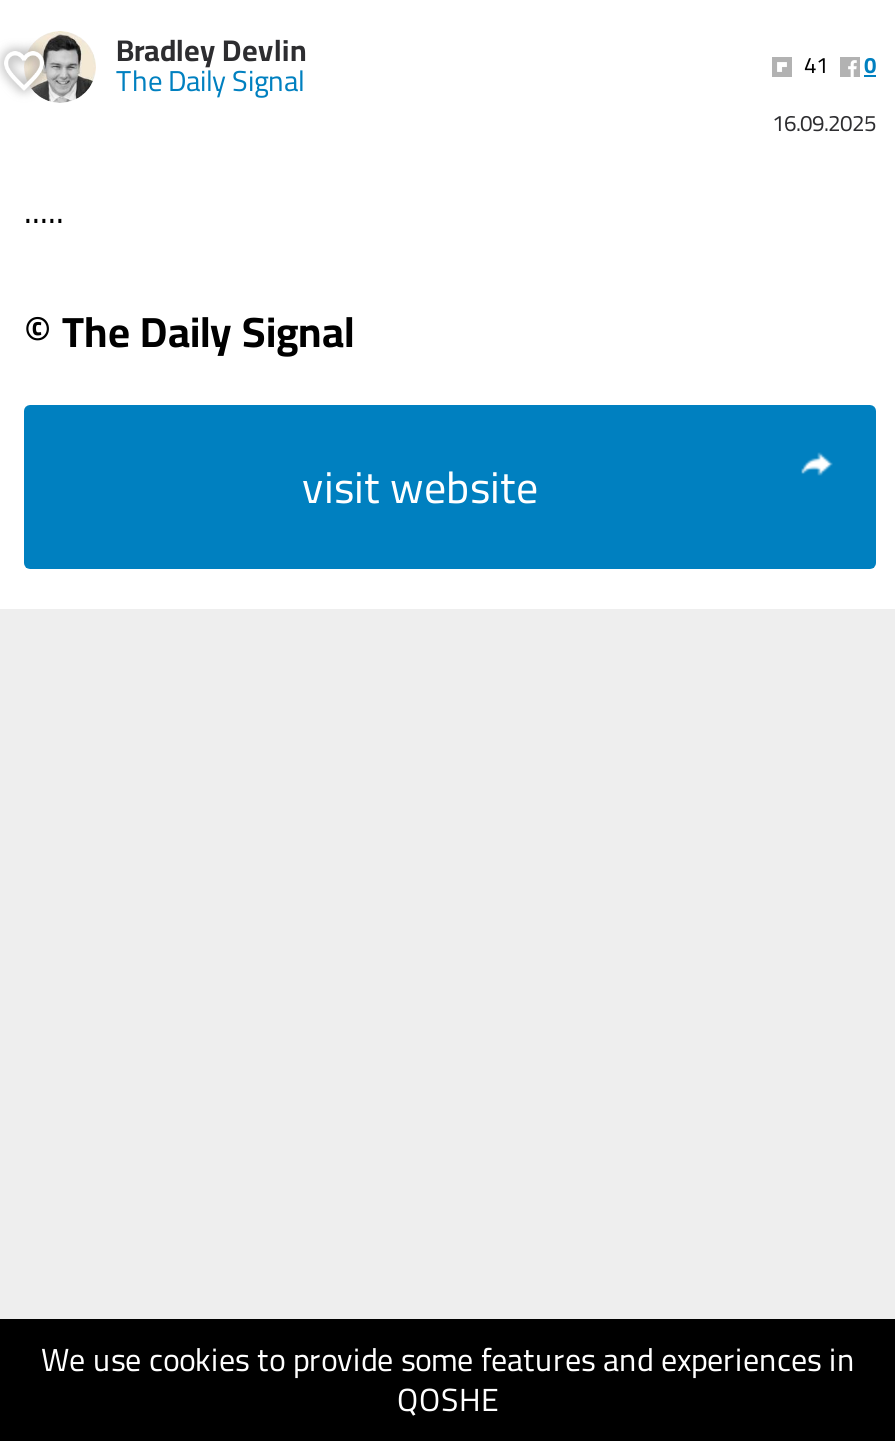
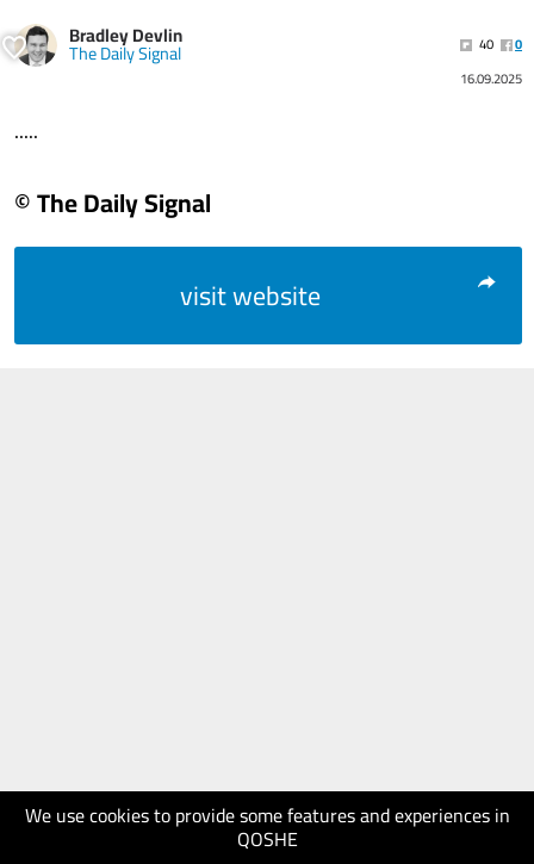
[804,43,876,85] 41 0 -> [479,31,522,56] 40 0

